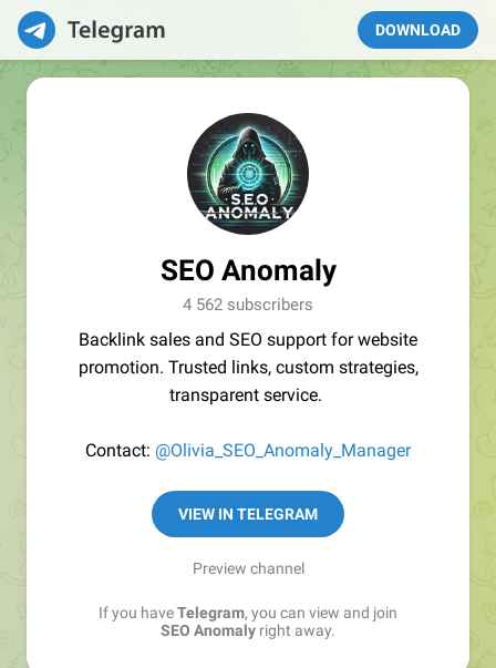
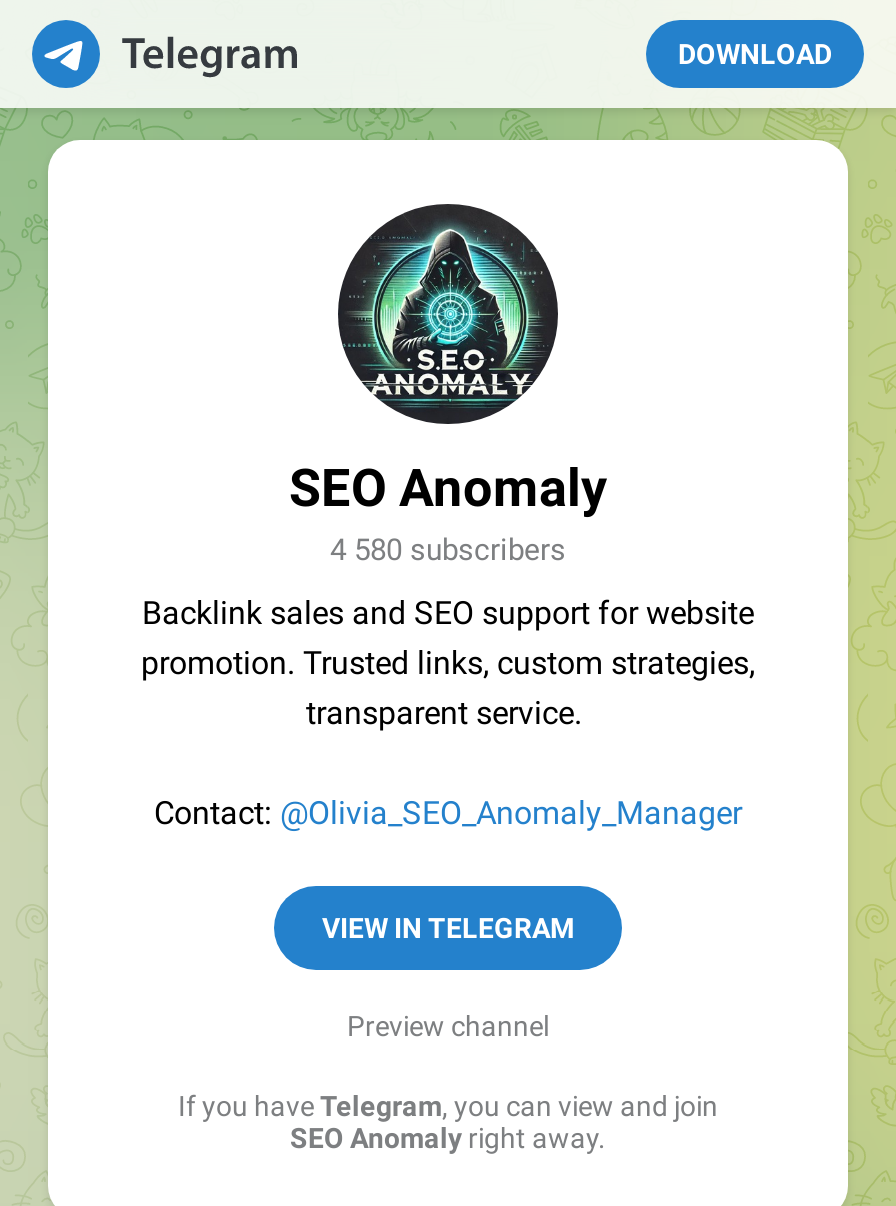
[183,295,313,315] 4 562 subscribers -> [330,532,566,568] 4 580 subscribers

